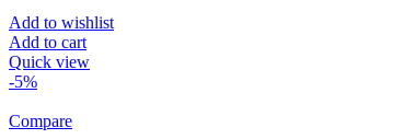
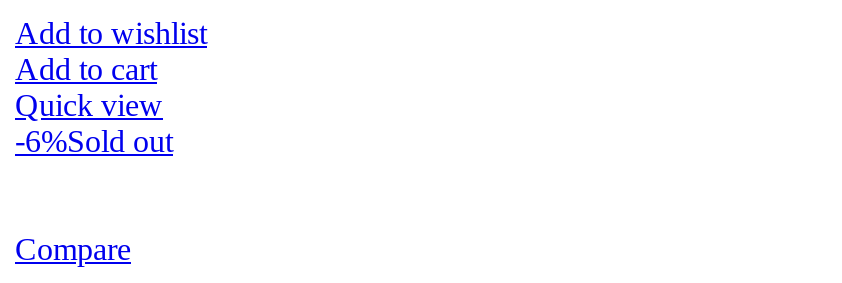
[9,72,37,90] -5% -> [15,124,173,158] -6%Sold out

